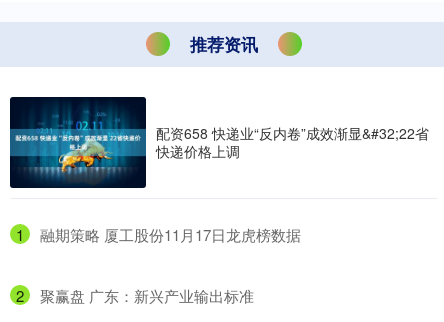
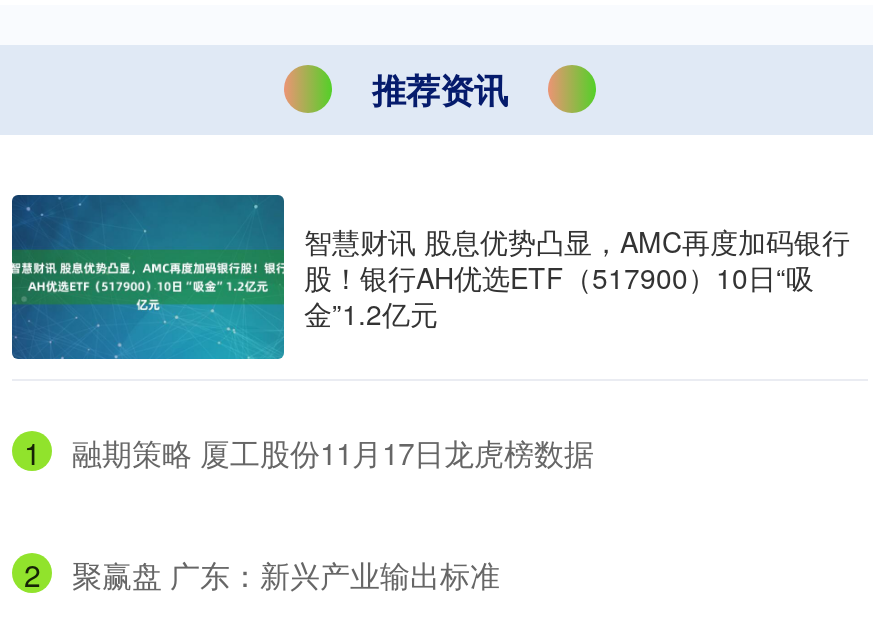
[10,97,429,189] [image] | 配资658 快递业“反内卷”成效渐显&#32;22省 | 快递价格上调 -> [12,193,850,361] [image] | 智慧财讯 股息优势凸显，AMC再度加码银行 | 股！银行AH优选ETF（517900）10日“吸 | 金”1.2亿元

